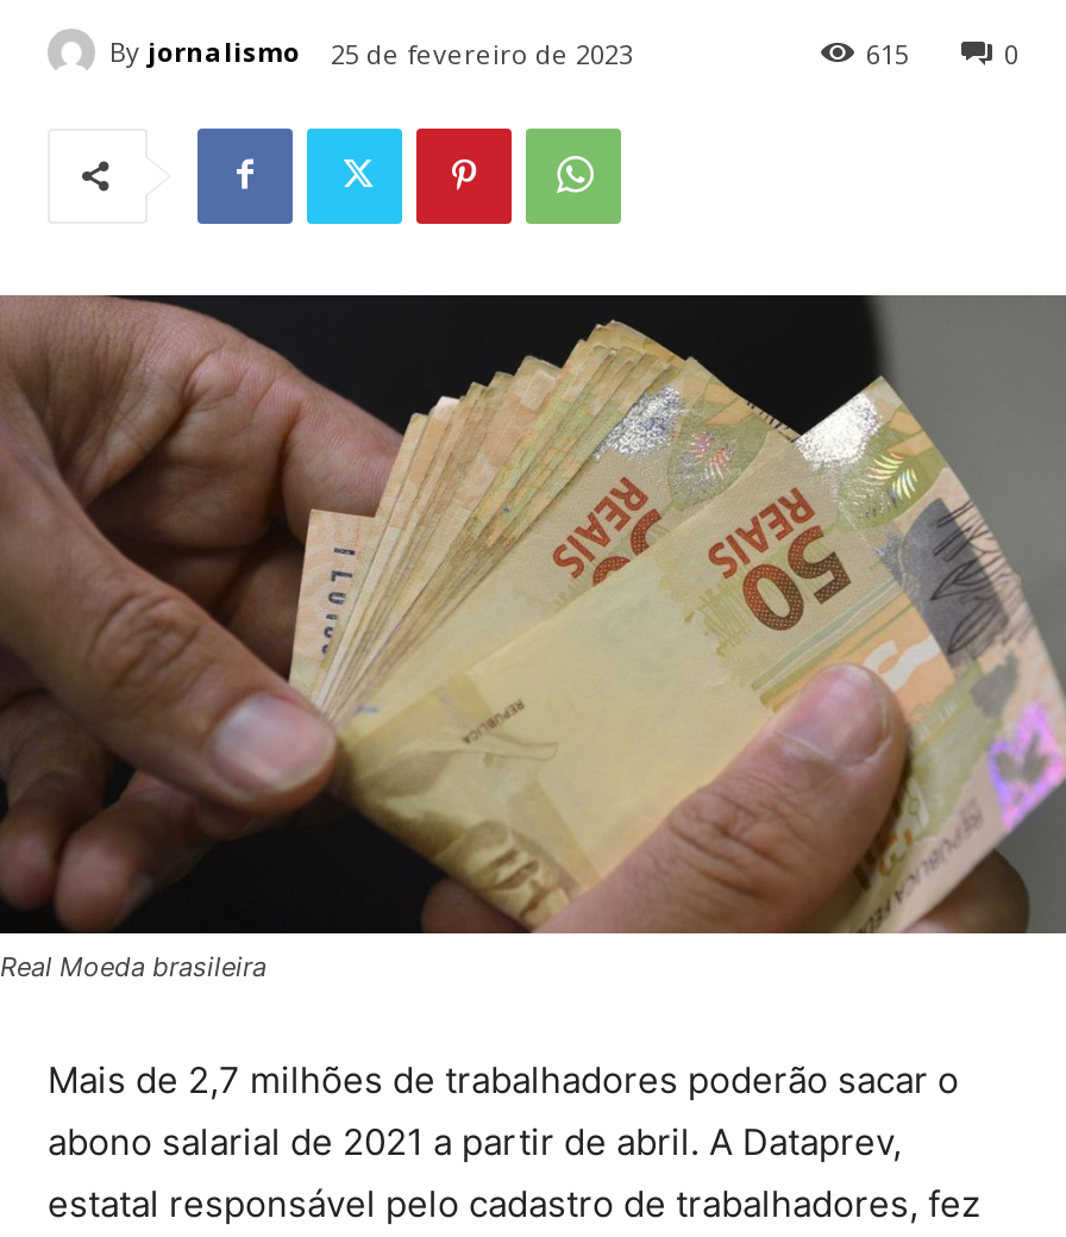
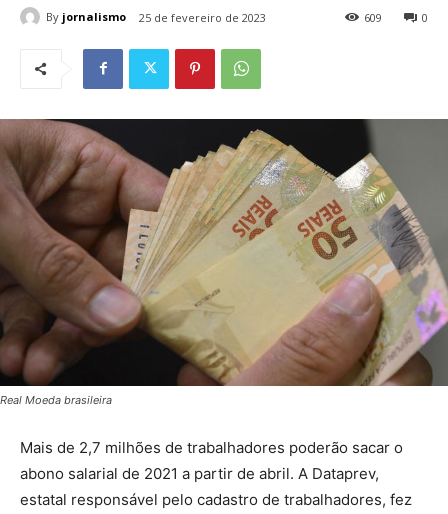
[866,35,909,70] 615 -> [364,10,382,25] 609

